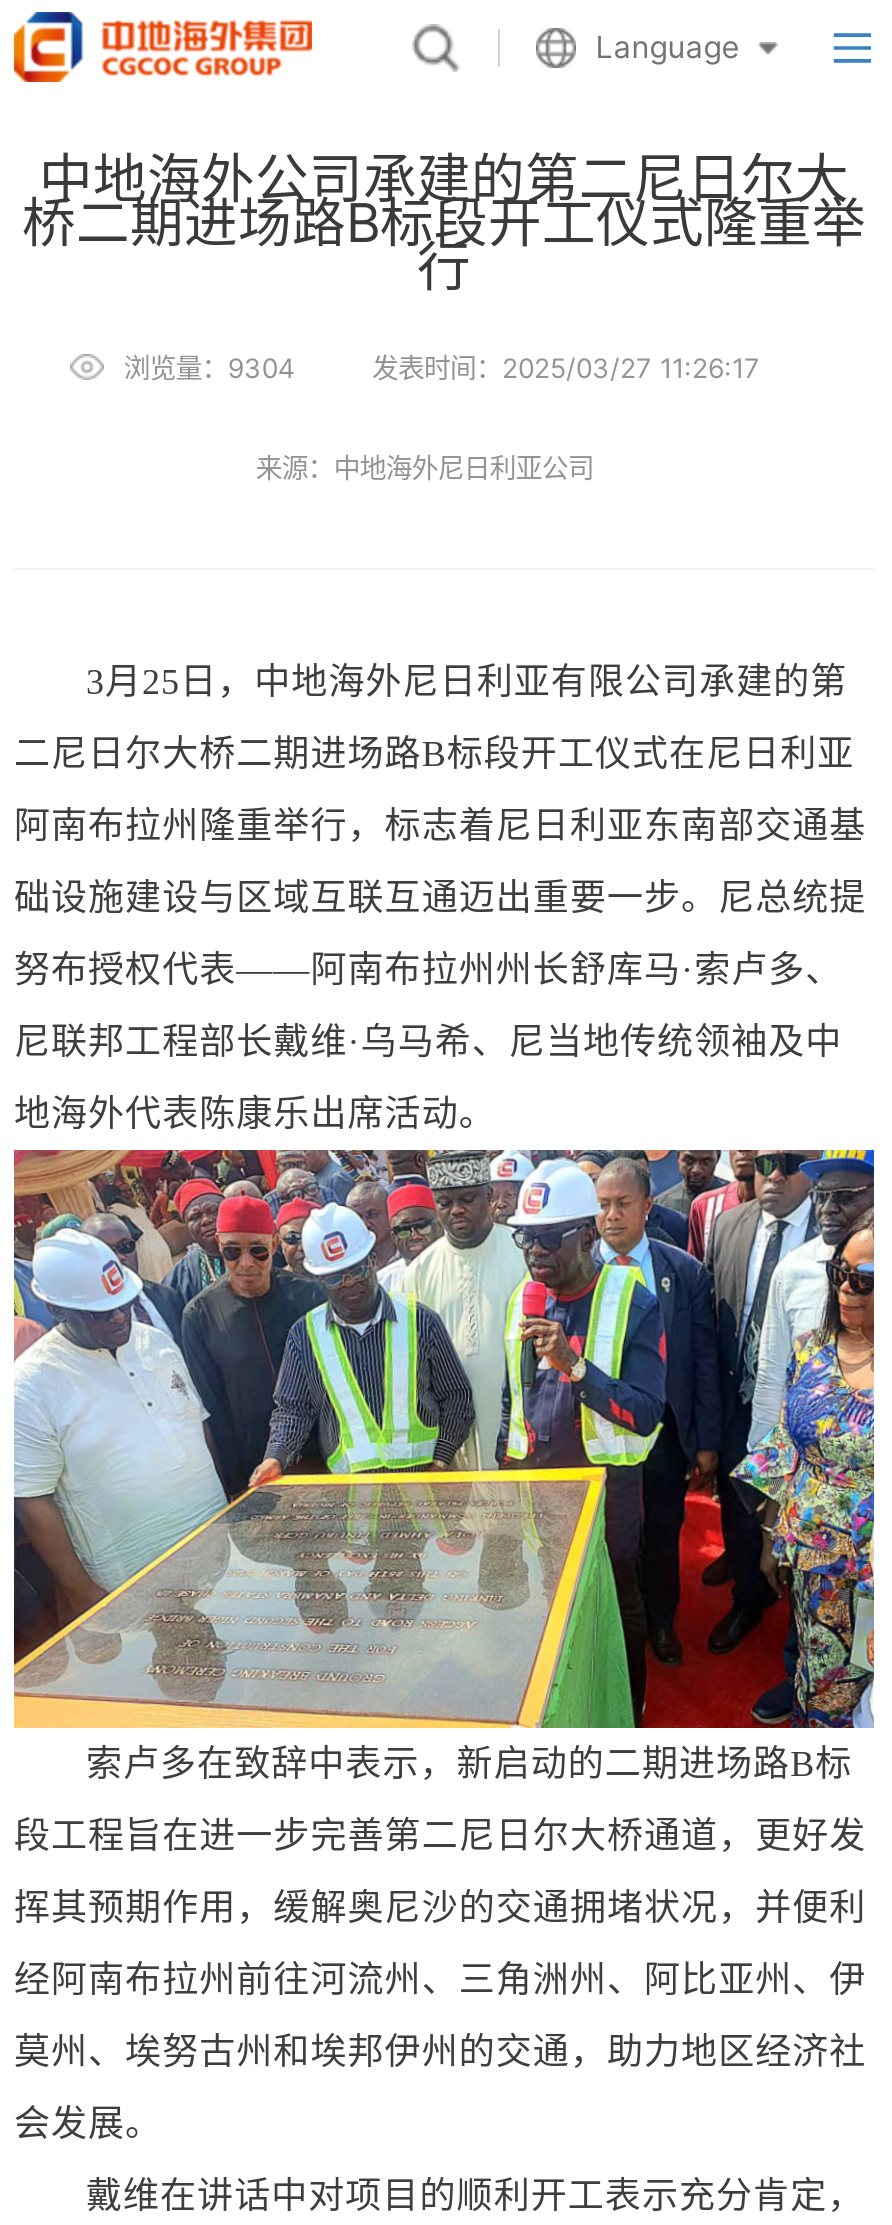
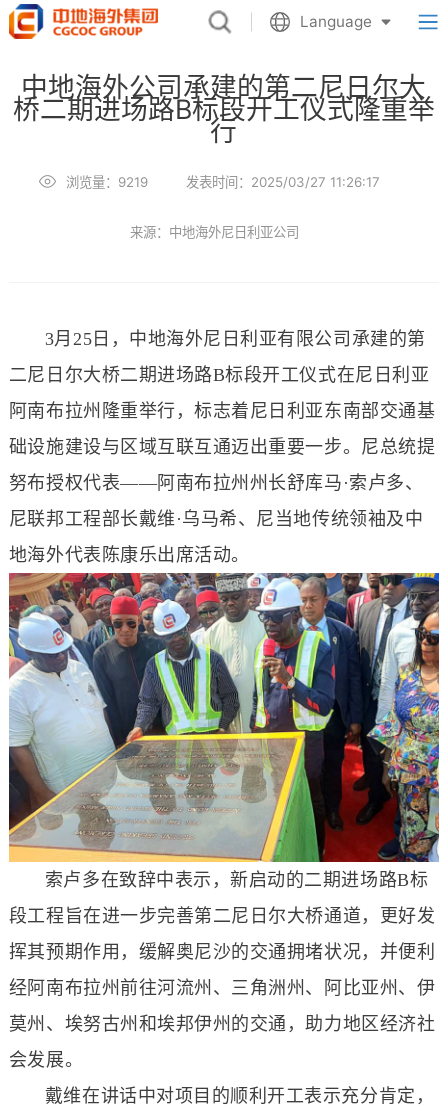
[124,352,296,384] 浏览量：9304 -> [66,174,148,190] 浏览量：9219

